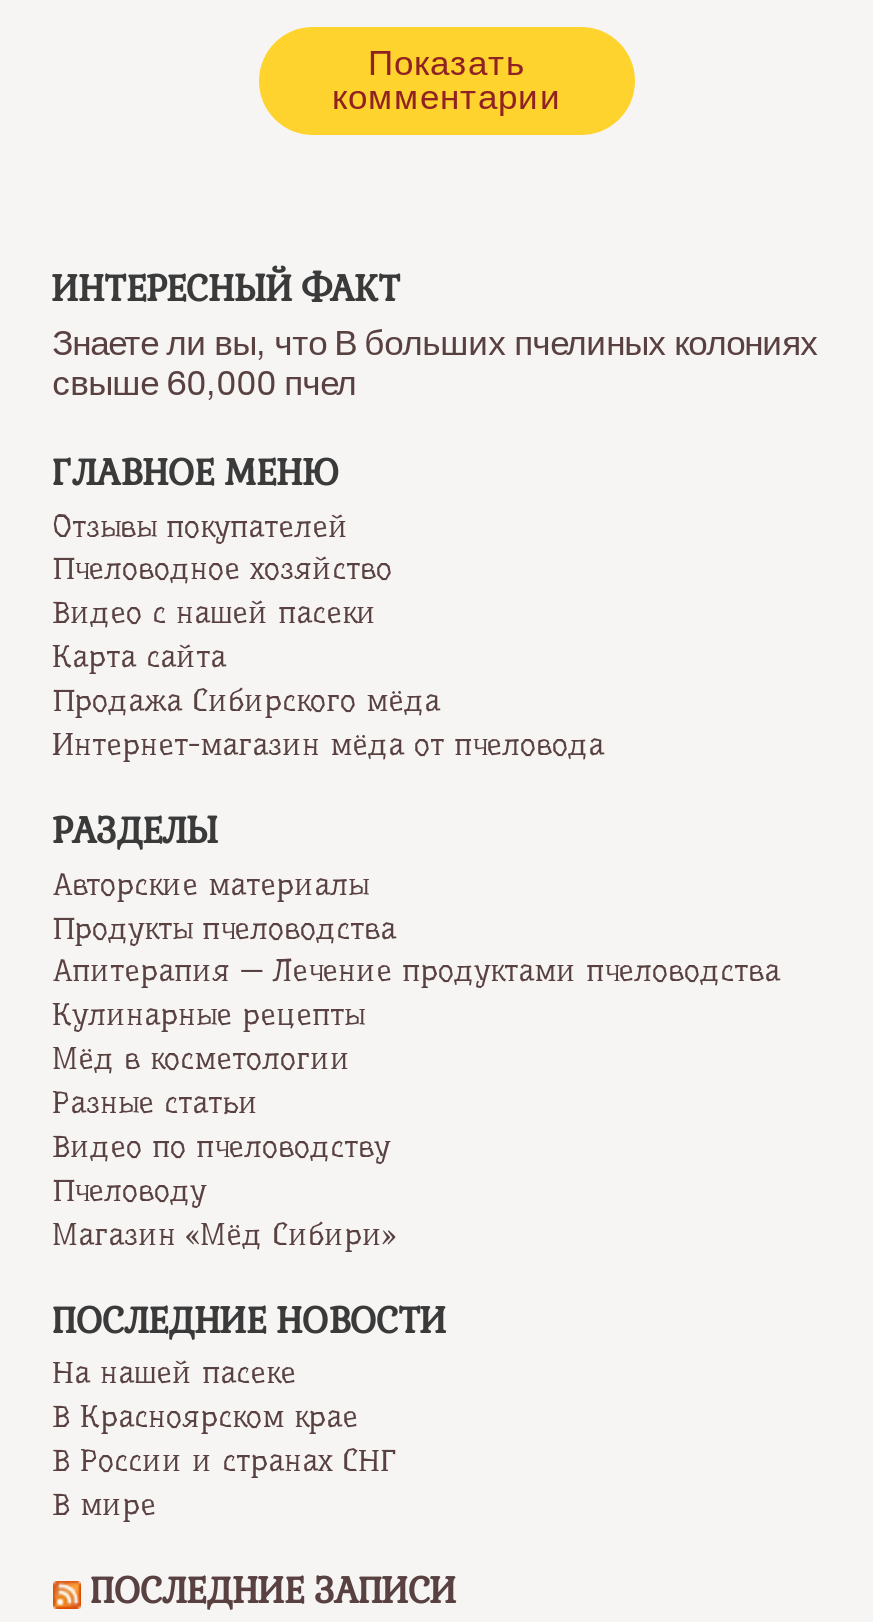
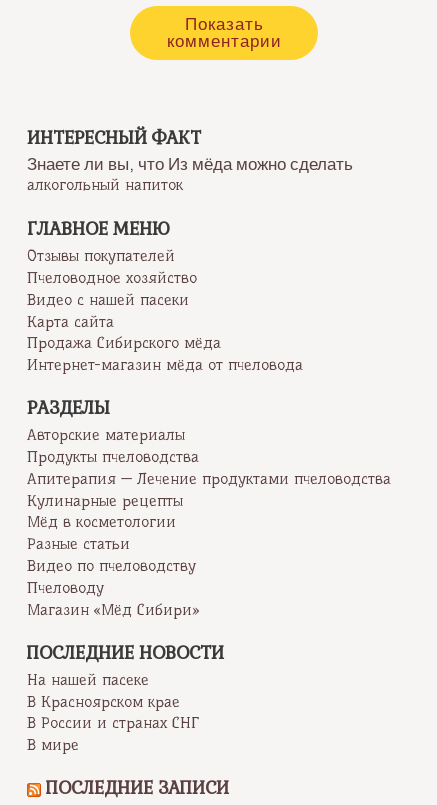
[52,325,818,403] Знаете ли вы, что В больших пчелиных колониях | свыше 60,000 пчел -> [27,155,353,194] Знаете ли вы, что Из мёда можно сделать | алкогольный напиток

